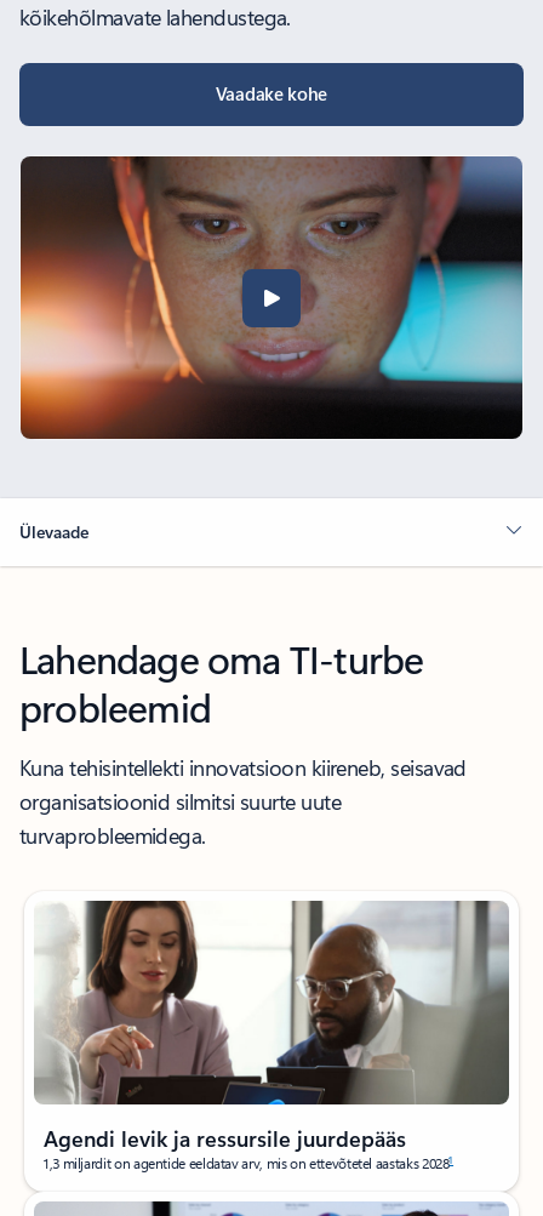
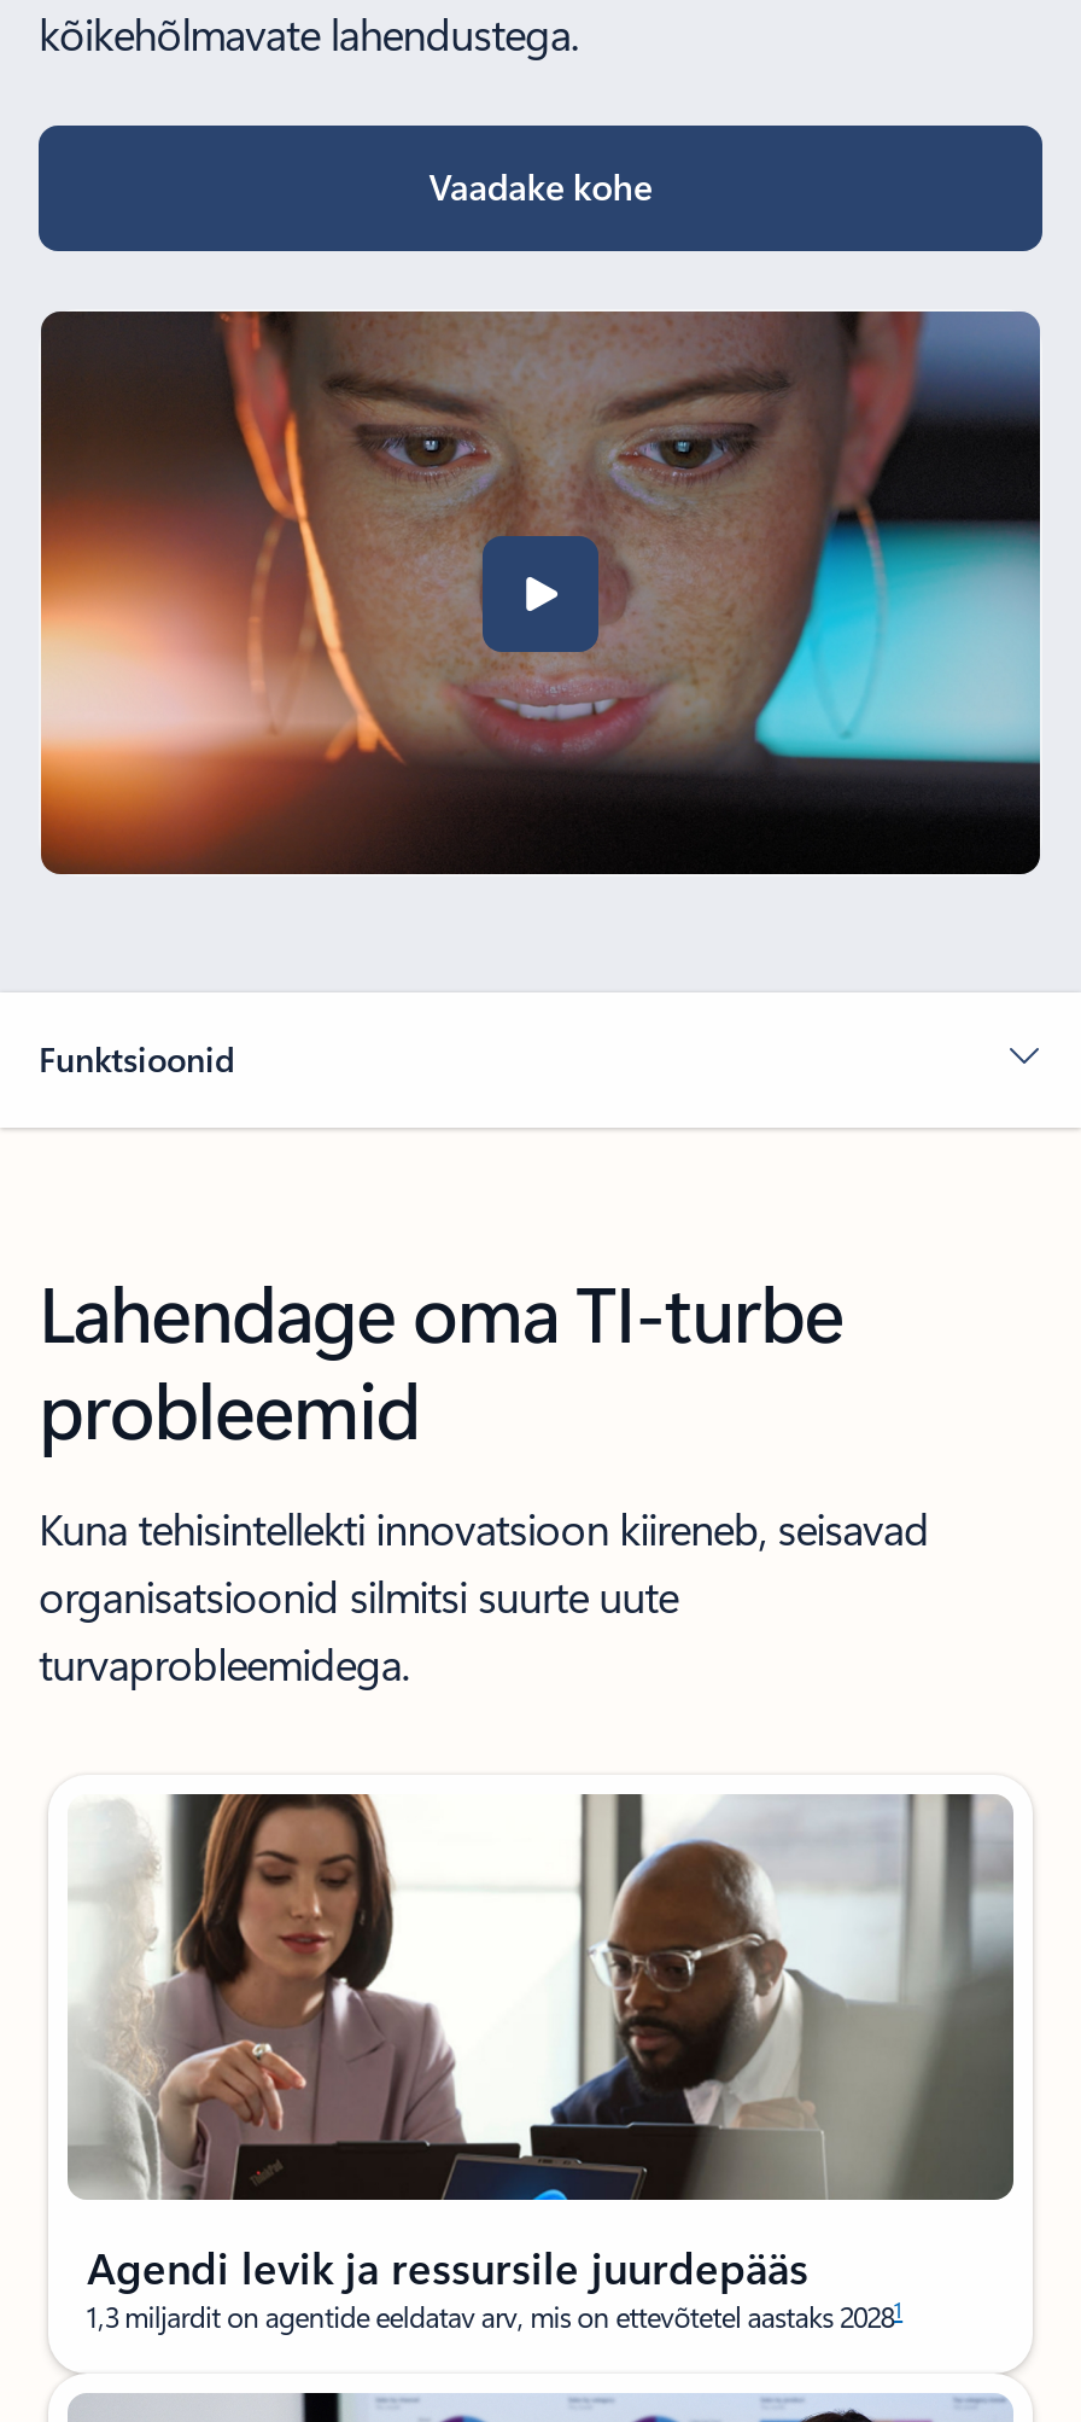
[19,521,88,544] Ülevaade -> [39,1037,234,1083] Funktsioonid

